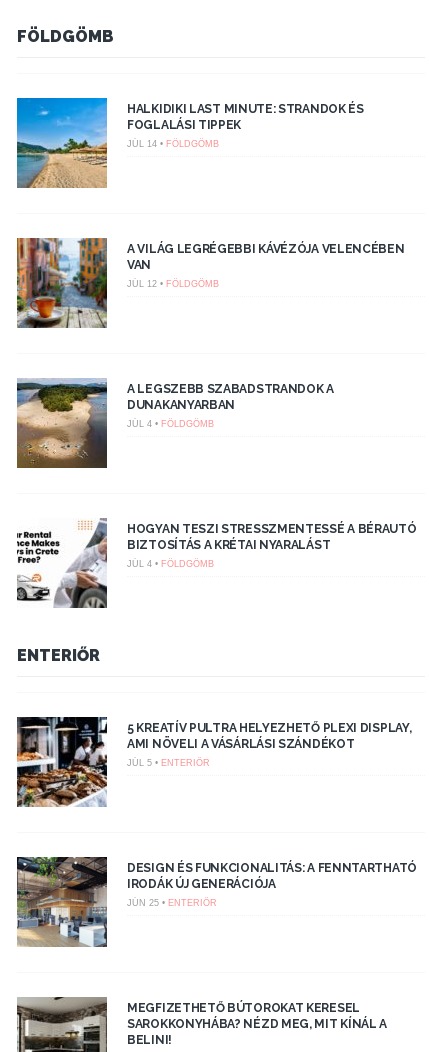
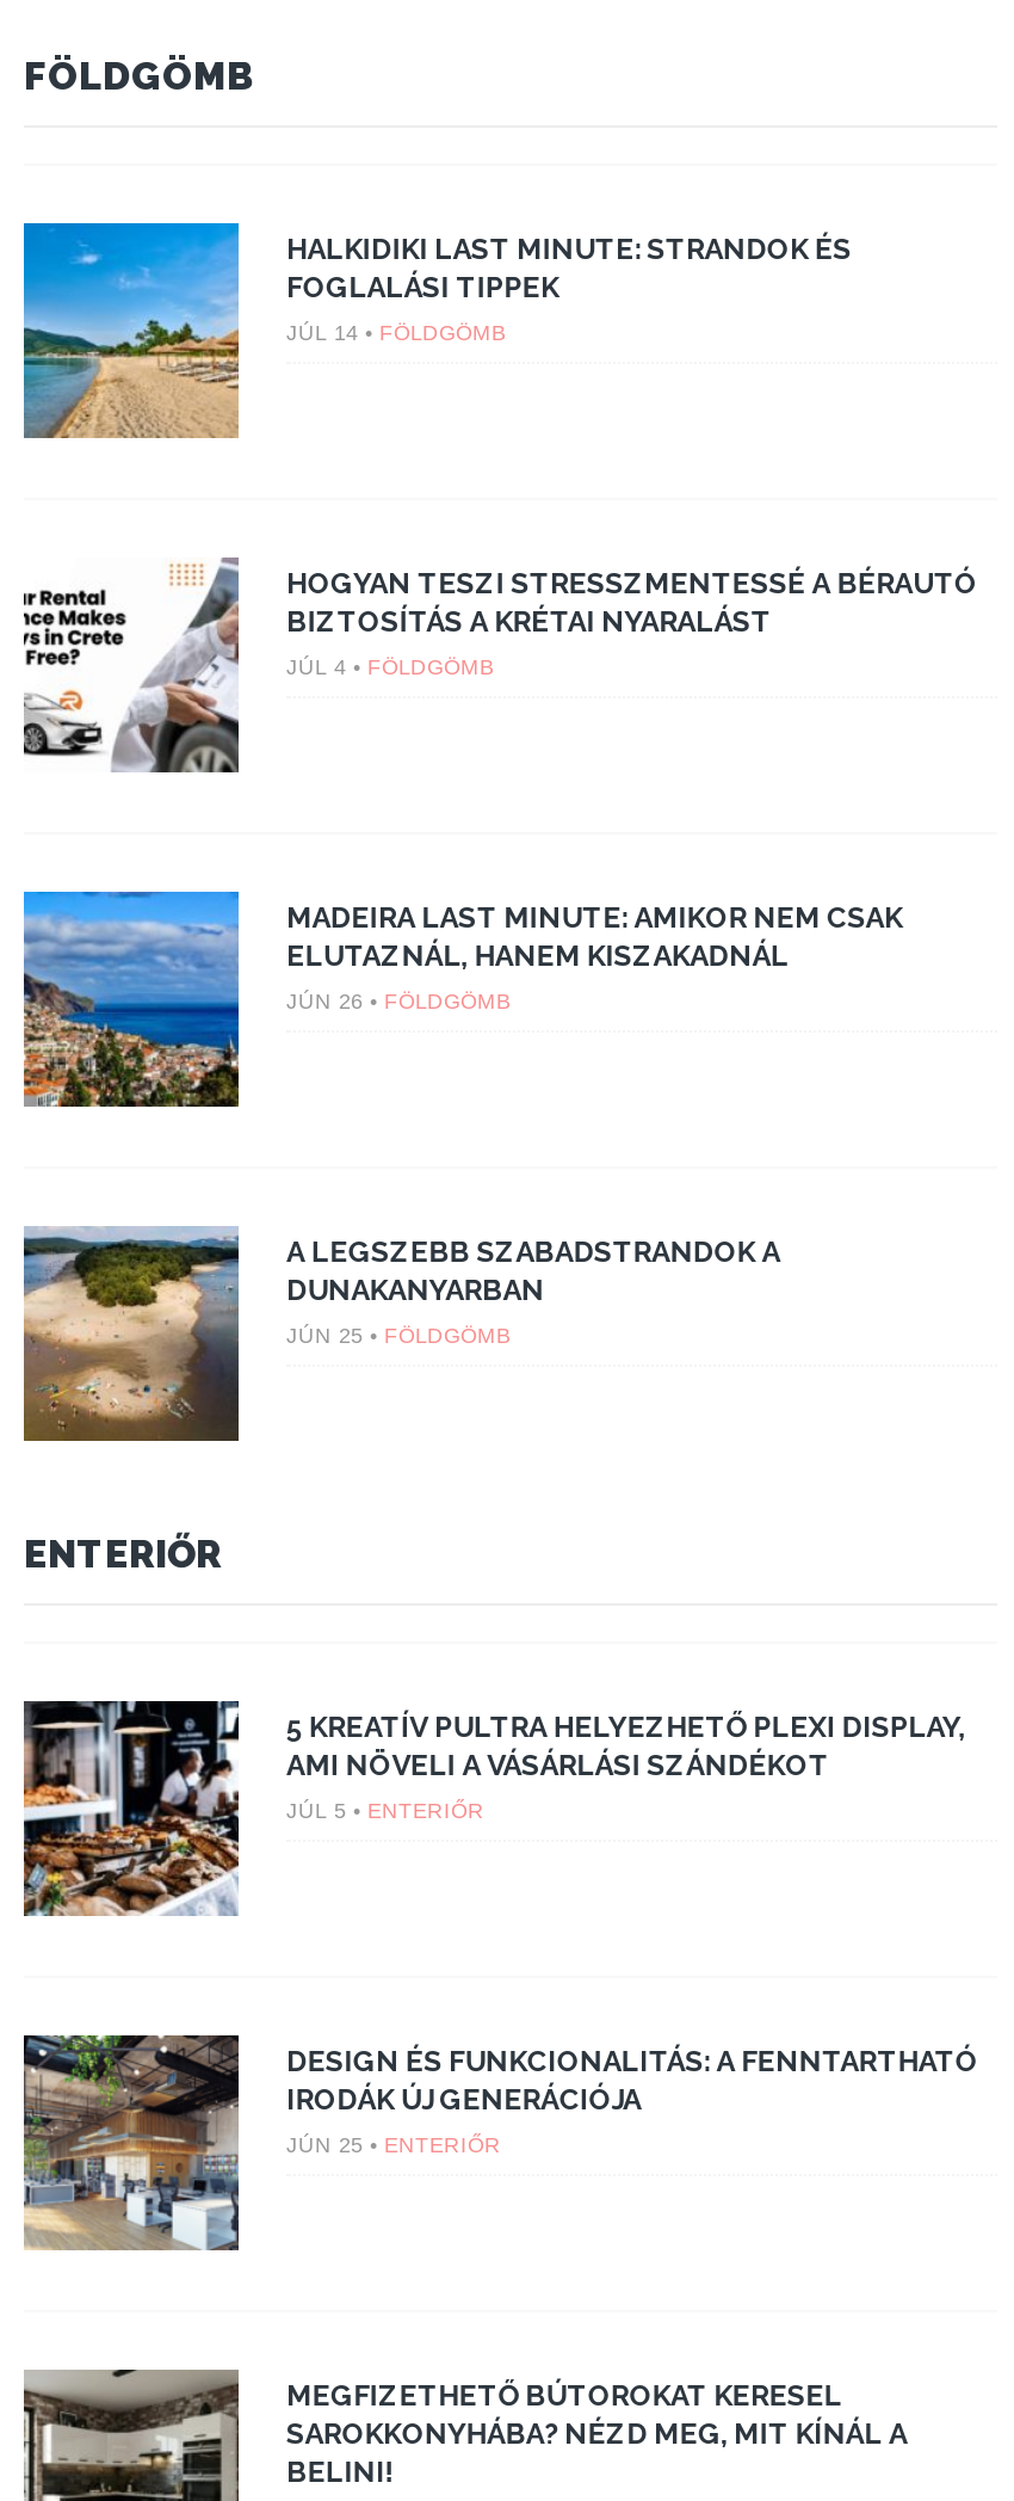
[16,237,405,329] [image] | A VILÁG LEGRÉGEBBI KÁVÉZÓJA VELENCÉBEN | VAN | JÚL 12 • FÖLDGÖMB -> none
moved [16,378,334,468] -> [21,1226,780,1443]: [image] | A LEGSZEBB SZABADSTRANDOK A | DUNAKANYARBAN
[127,419,214,429] JÚL 4 • FÖLDGÖMB -> none
moved [15,518,417,610] -> [19,558,977,777]: [image] | HOGYAN TESZI STRESSZMENTESSÉ A BÉRAUTÓ | BIZTOSÍTÁS A KRÉTAI NYARALÁST | JÚL 4 • FÖLDGÖMB
none -> [21,889,902,1107] [image] | MADEIRA LAST MINUTE: AMIKOR NEM CSAK | ELUTAZNÁL, HANEM KISZAKADNÁL | JÚN 26 • FÖLDGÖMB
none -> [286,1325,511,1349] JÚN 25 • FÖLDGÖMB

